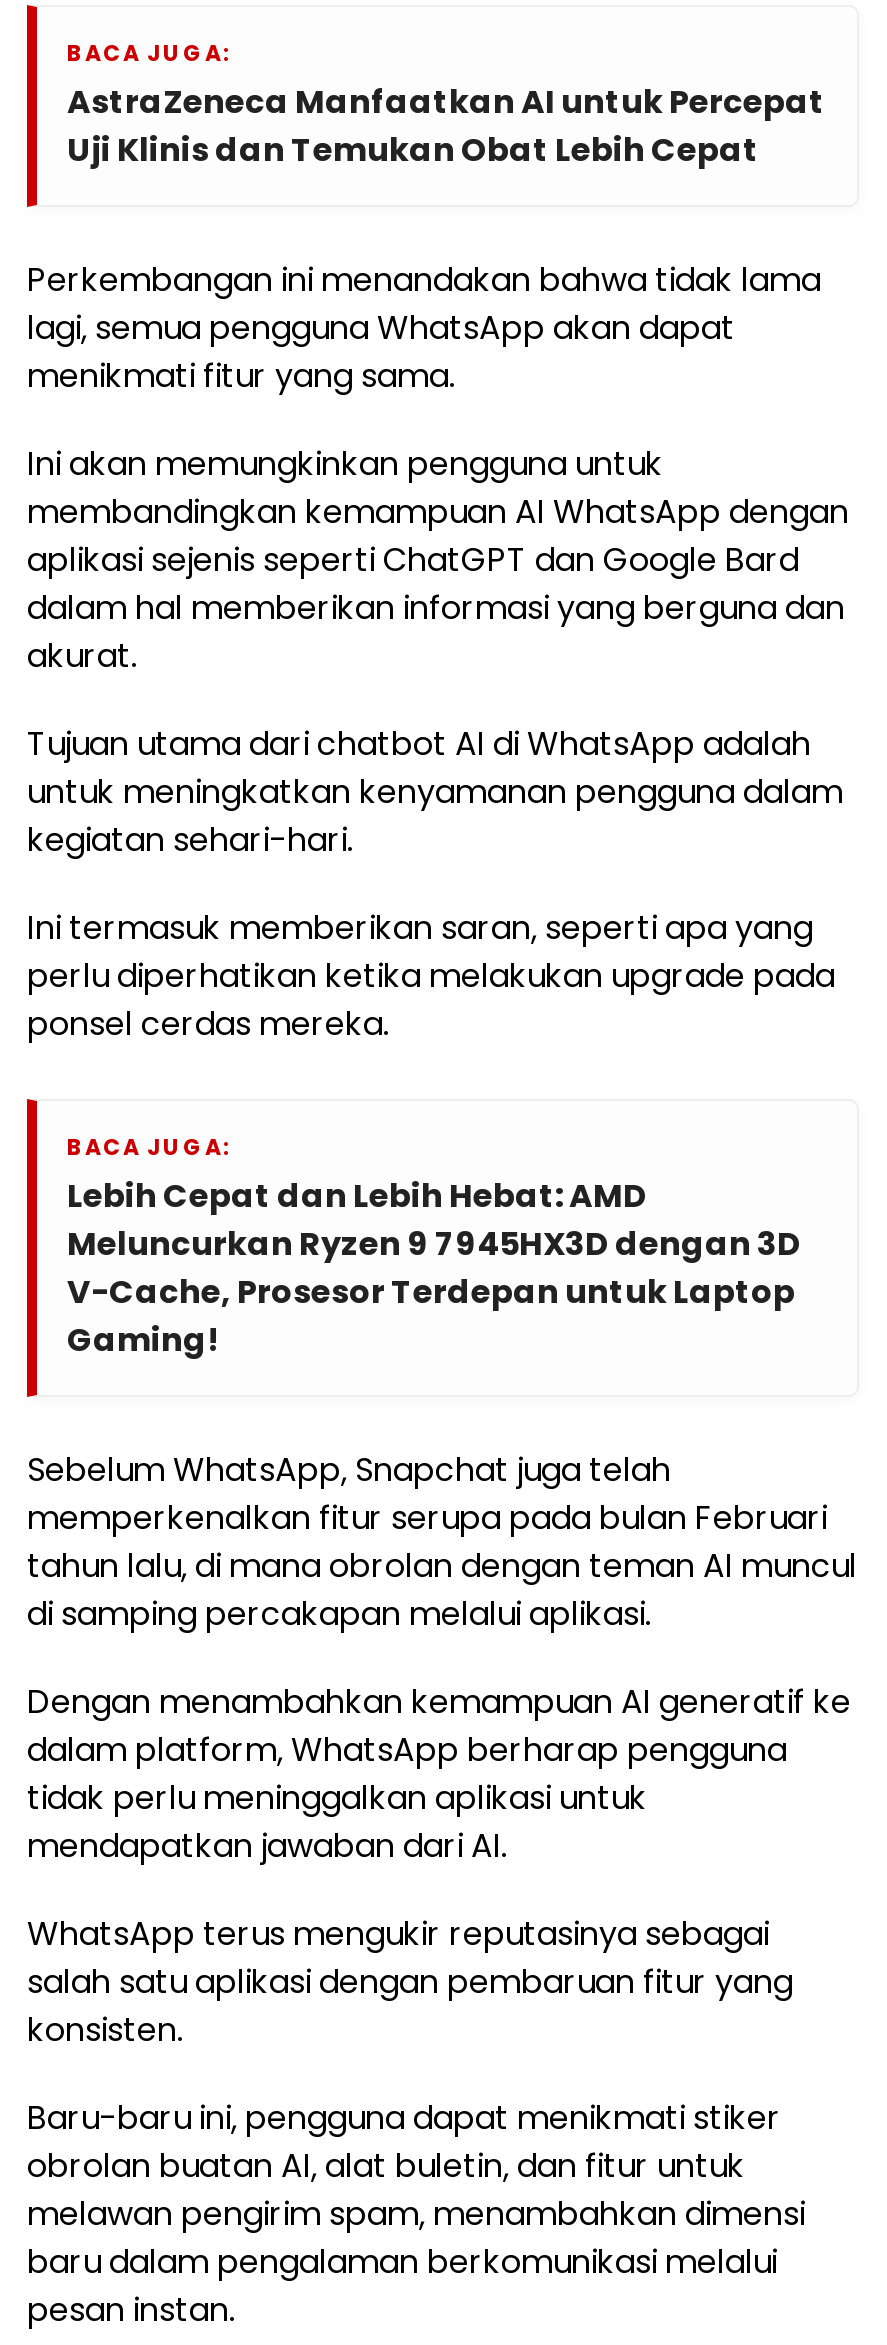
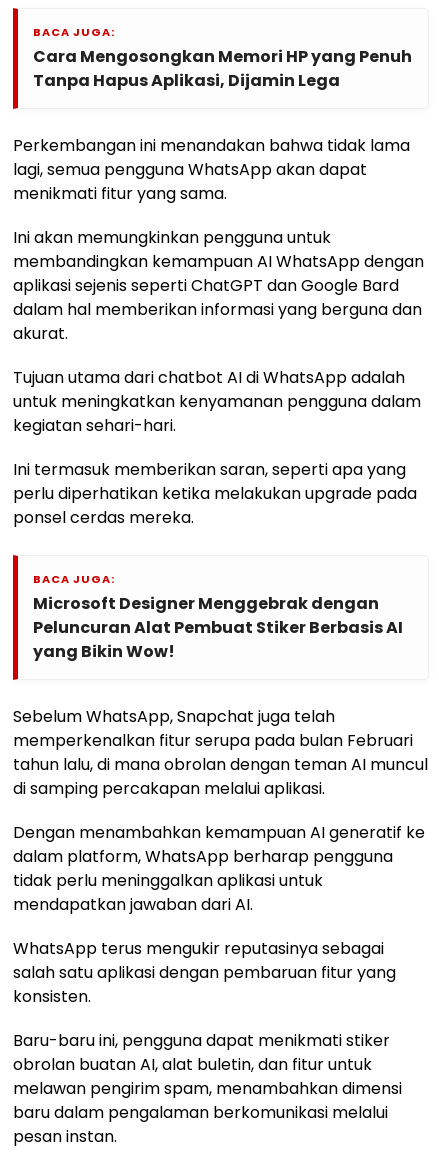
[67,78,825,172] AstraZeneca Manfaatkan AI untuk Percepat | Uji Klinis dan Temukan Obat Lebih Cepat -> [33,45,412,92] Cara Mengosongkan Memori HP yang Penuh | Tanpa Hapus Aplikasi, Dijamin Lega
[67,1172,801,1362] Lebih Cepat dan Lebih Hebat: AMD | Meluncurkan Ryzen 9 7945HX3D dengan 3D | V-Cache, Prosesor Terdepan untuk Laptop | Gaming! -> [33,592,403,663] Microsoft Designer Menggebrak dengan | Peluncuran Alat Pembuat Stiker Berbasis AI | yang Bikin Wow!

